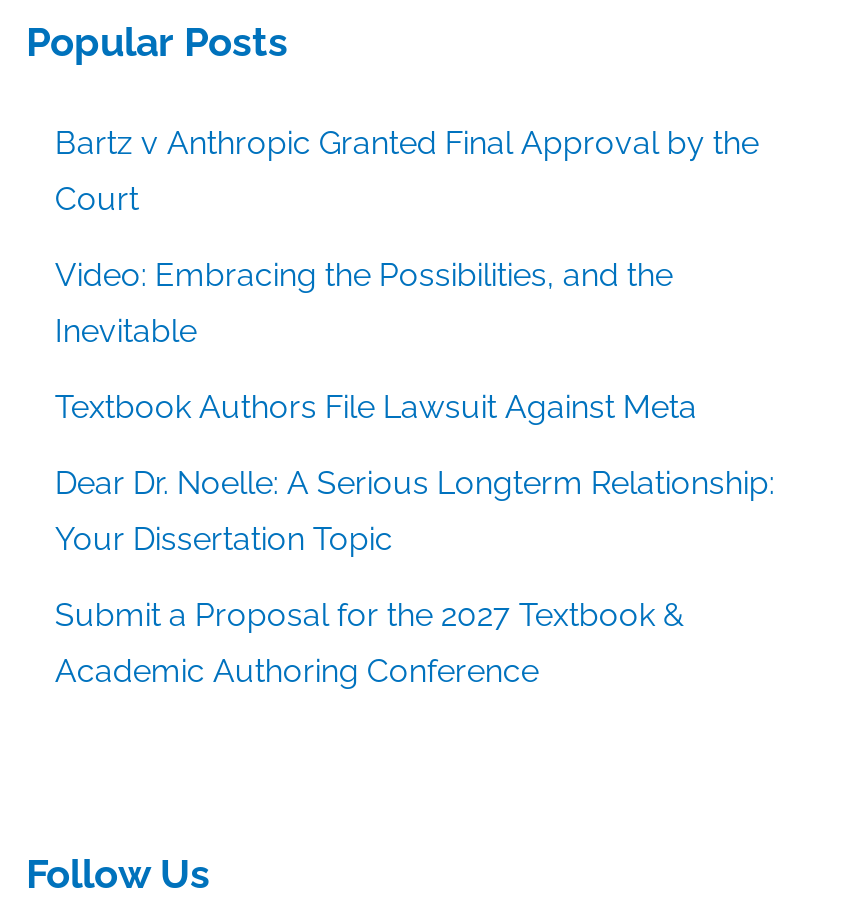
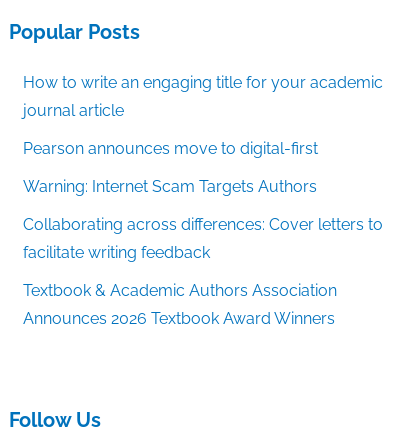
[55,124,775,690] Bartz v Anthropic Granted Final Approval by the | Court | Video: Embracing the Possibilities, and the | Inevitable | Textbook Authors File Lawsuit Against Meta | Dear Dr. Noelle: A Serious Longterm Relationship: | Your Dissertation Topic | Submit a Proposal for the 2027 Textbook & | Academic Authoring Conference -> [23,73,383,328] How to write an engaging title for your academic | journal article | Pearson announces move to digital-first | Warning: Internet Scam Targets Authors | Collaborating across differences: Cover letters to | facilitate writing feedback | Textbook & Academic Authors Association | Announces 2026 Textbook Award Winners

